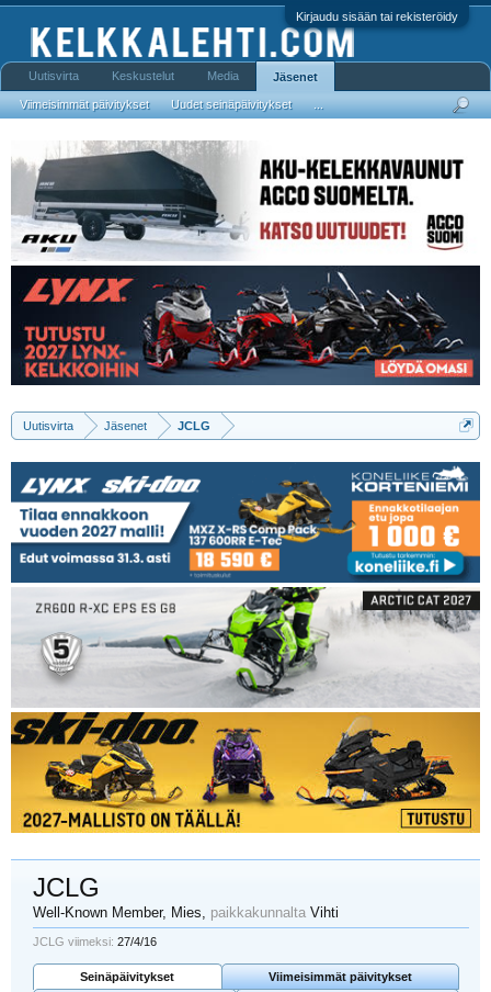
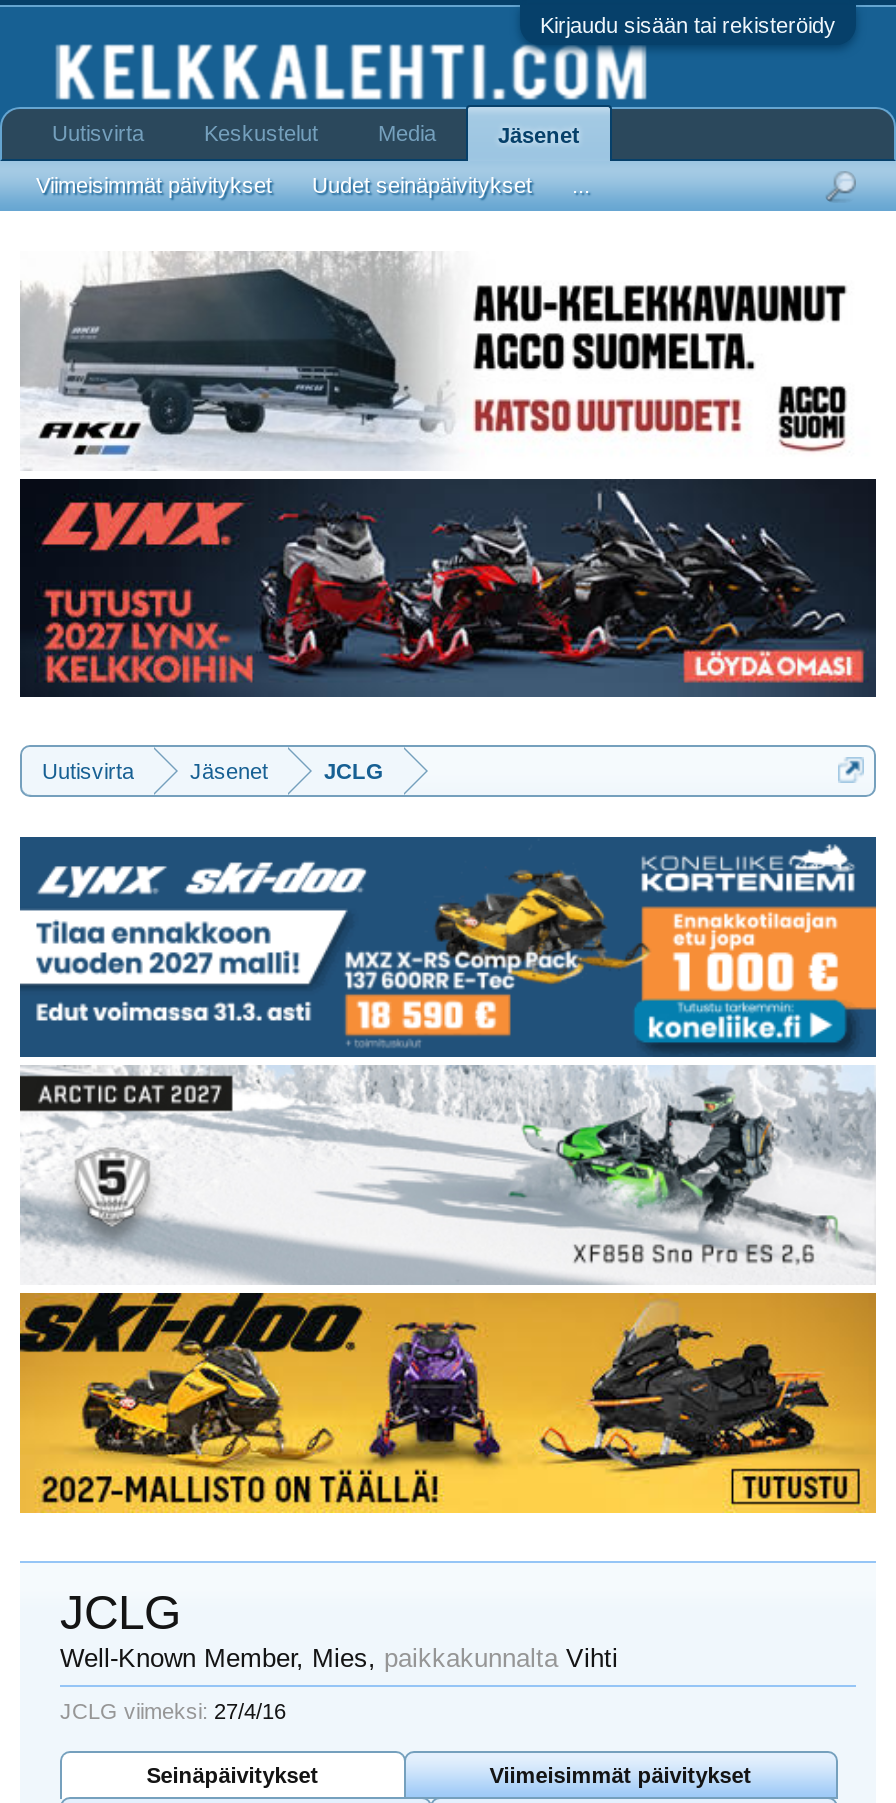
[11,586,481,707] [image] -> [18,1065,876,1283] [image]

